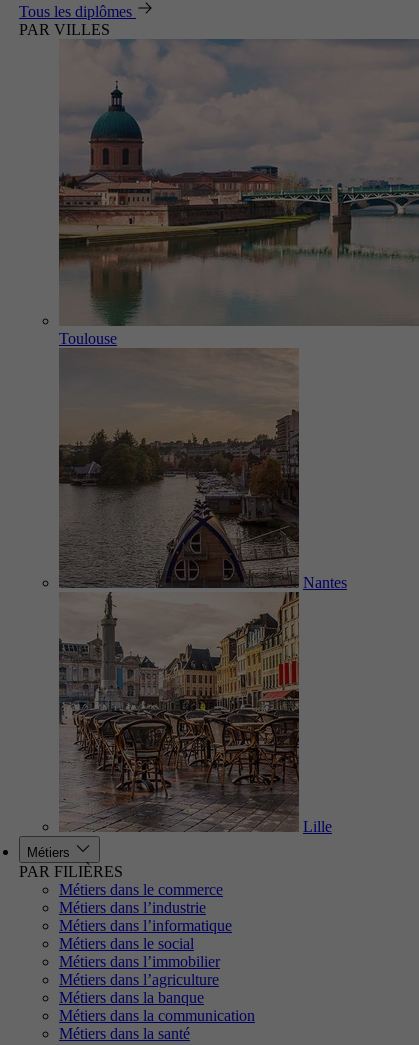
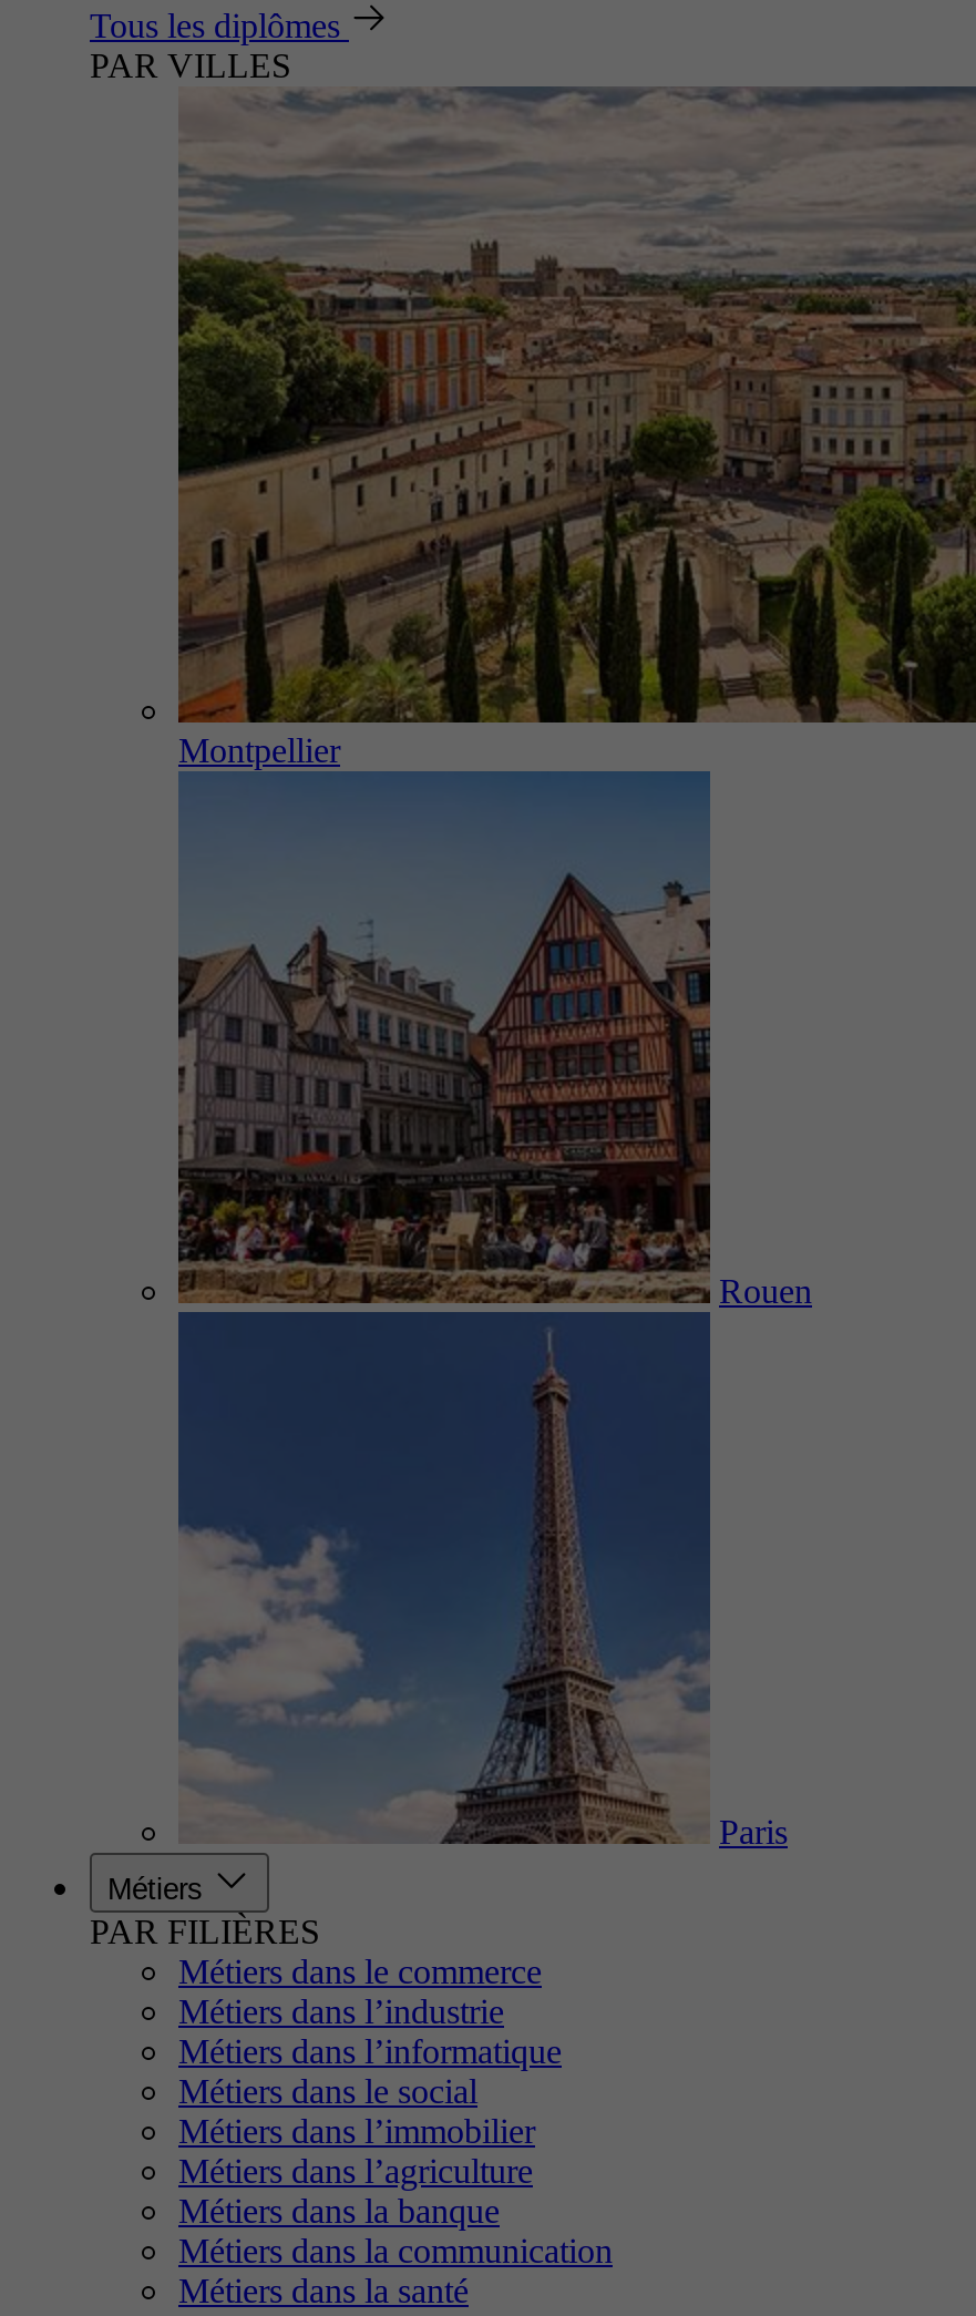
[58,38,416,347] [image] | Toulouse -> [176,86,969,769] [image] | Montpellier
[58,347,347,832] [image] | Nantes -> [176,769,812,1844] [image] | Rouen
[303,818,332,835] Lille -> [719,1813,788,1851] Paris

